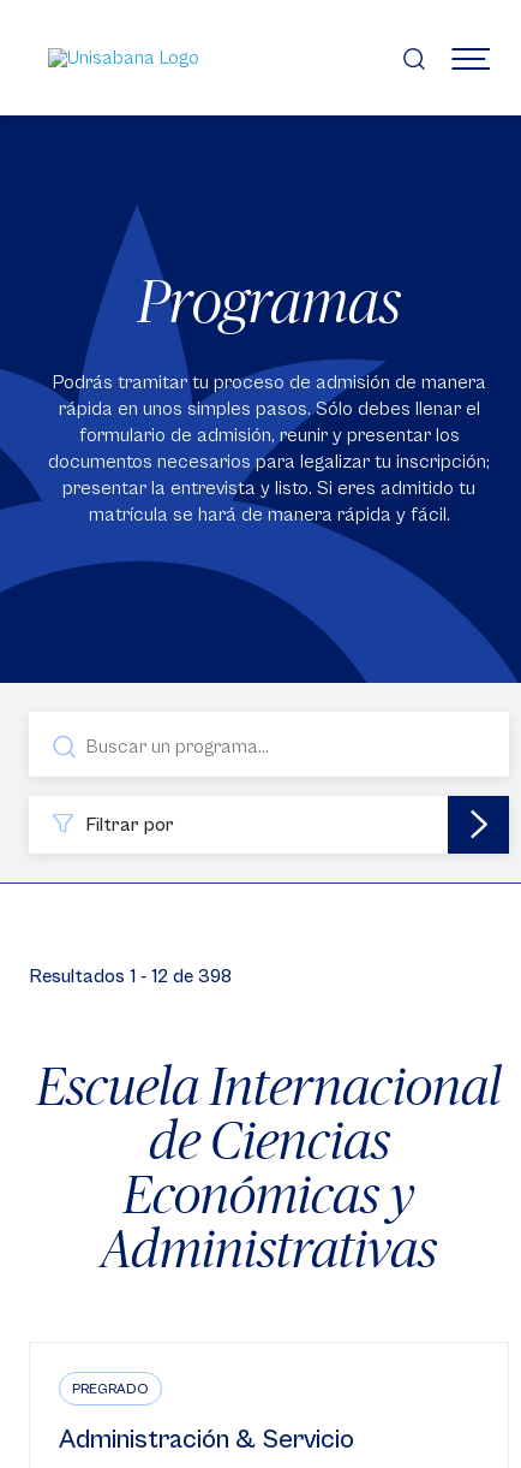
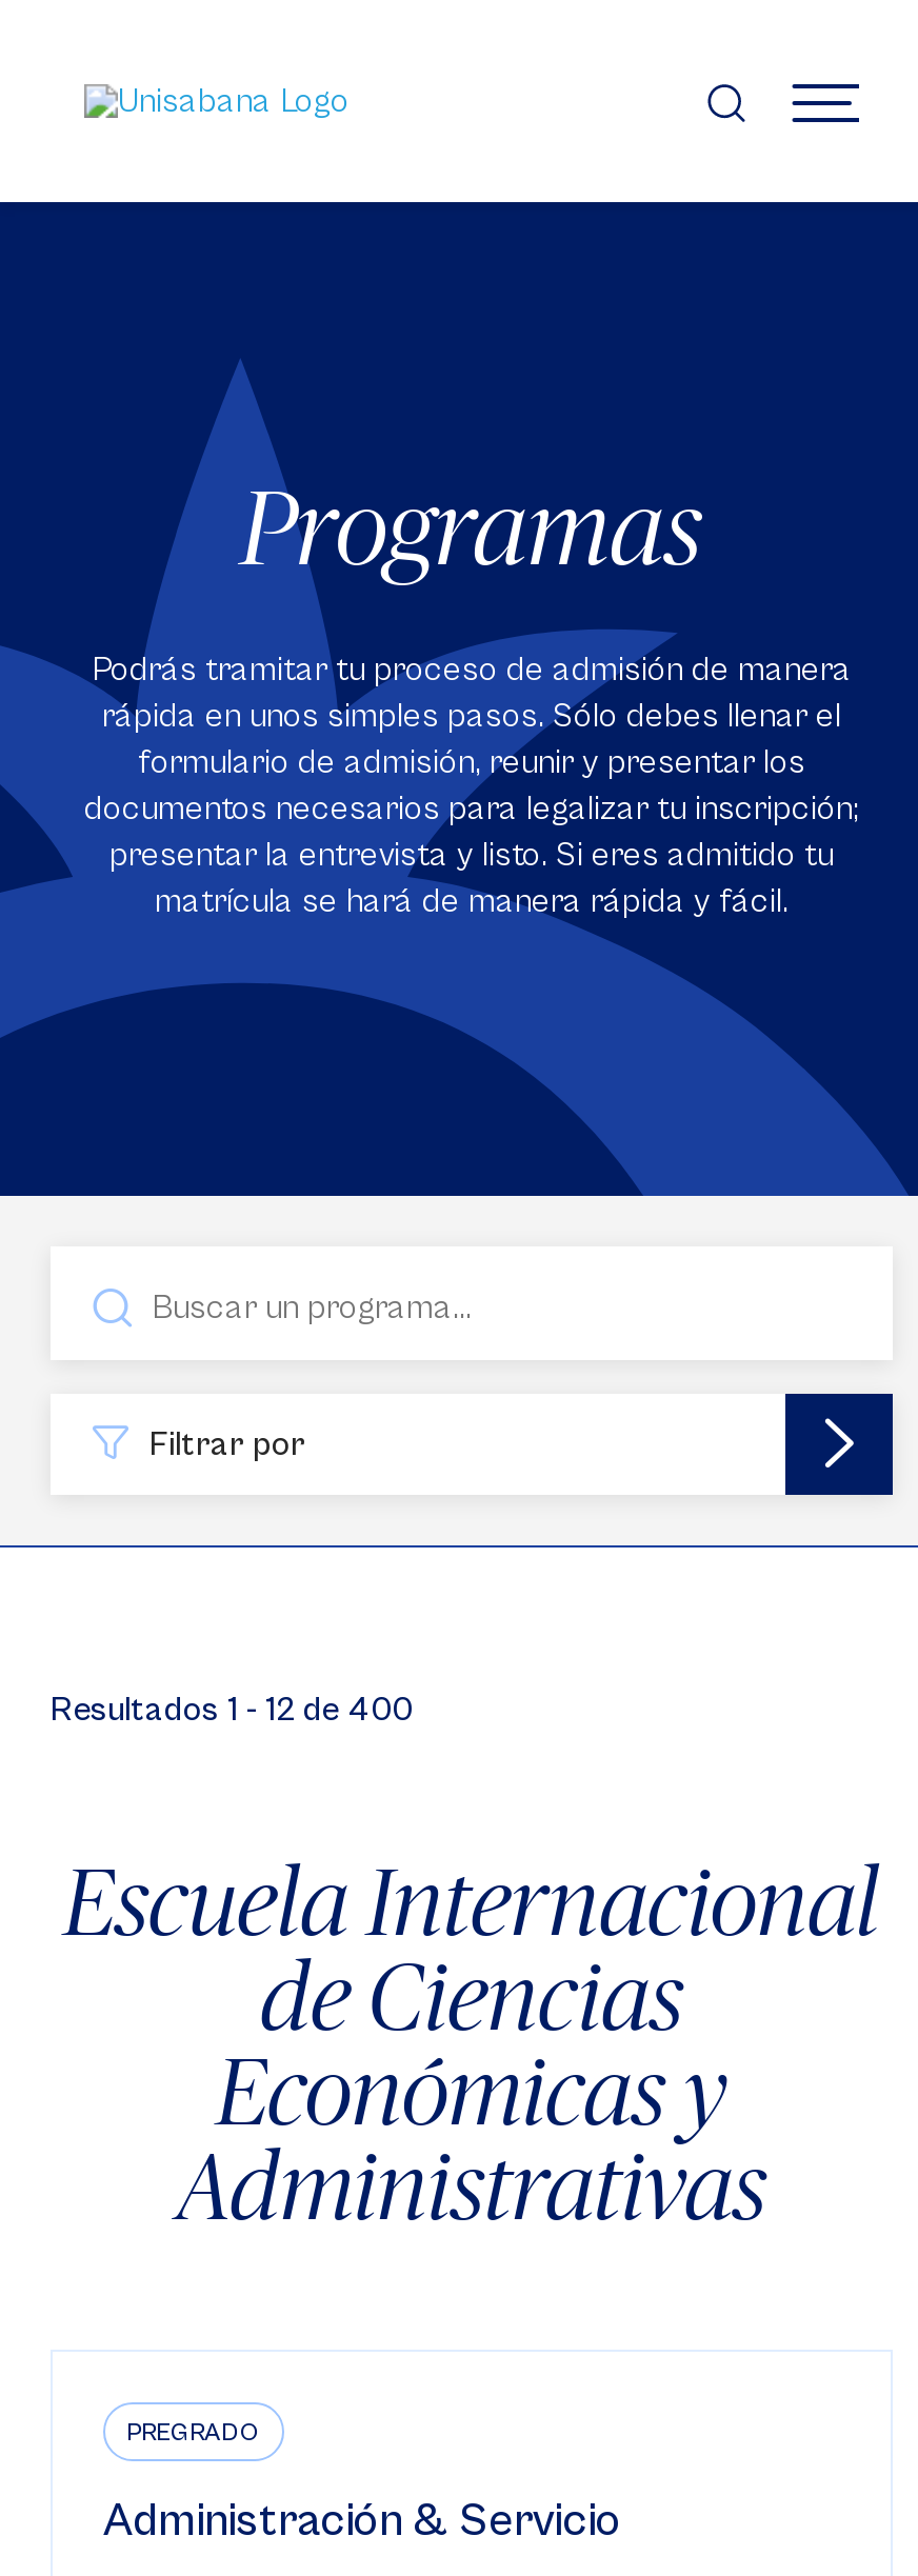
[29,965,232,987] Resultados 1 - 12 de 398 -> [51,1691,413,1729] Resultados 1 - 12 de 400

